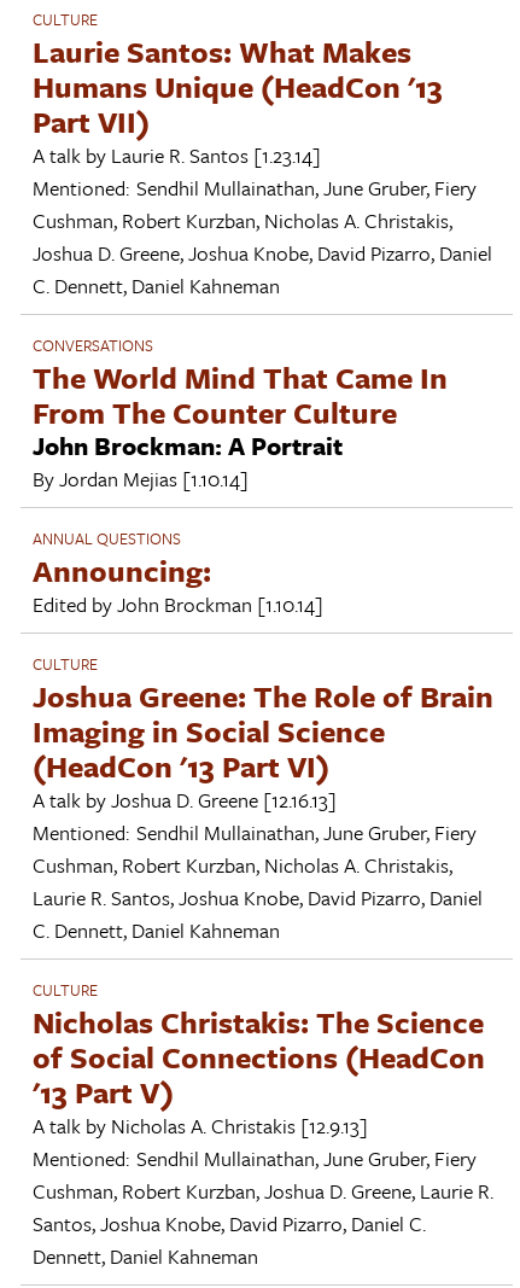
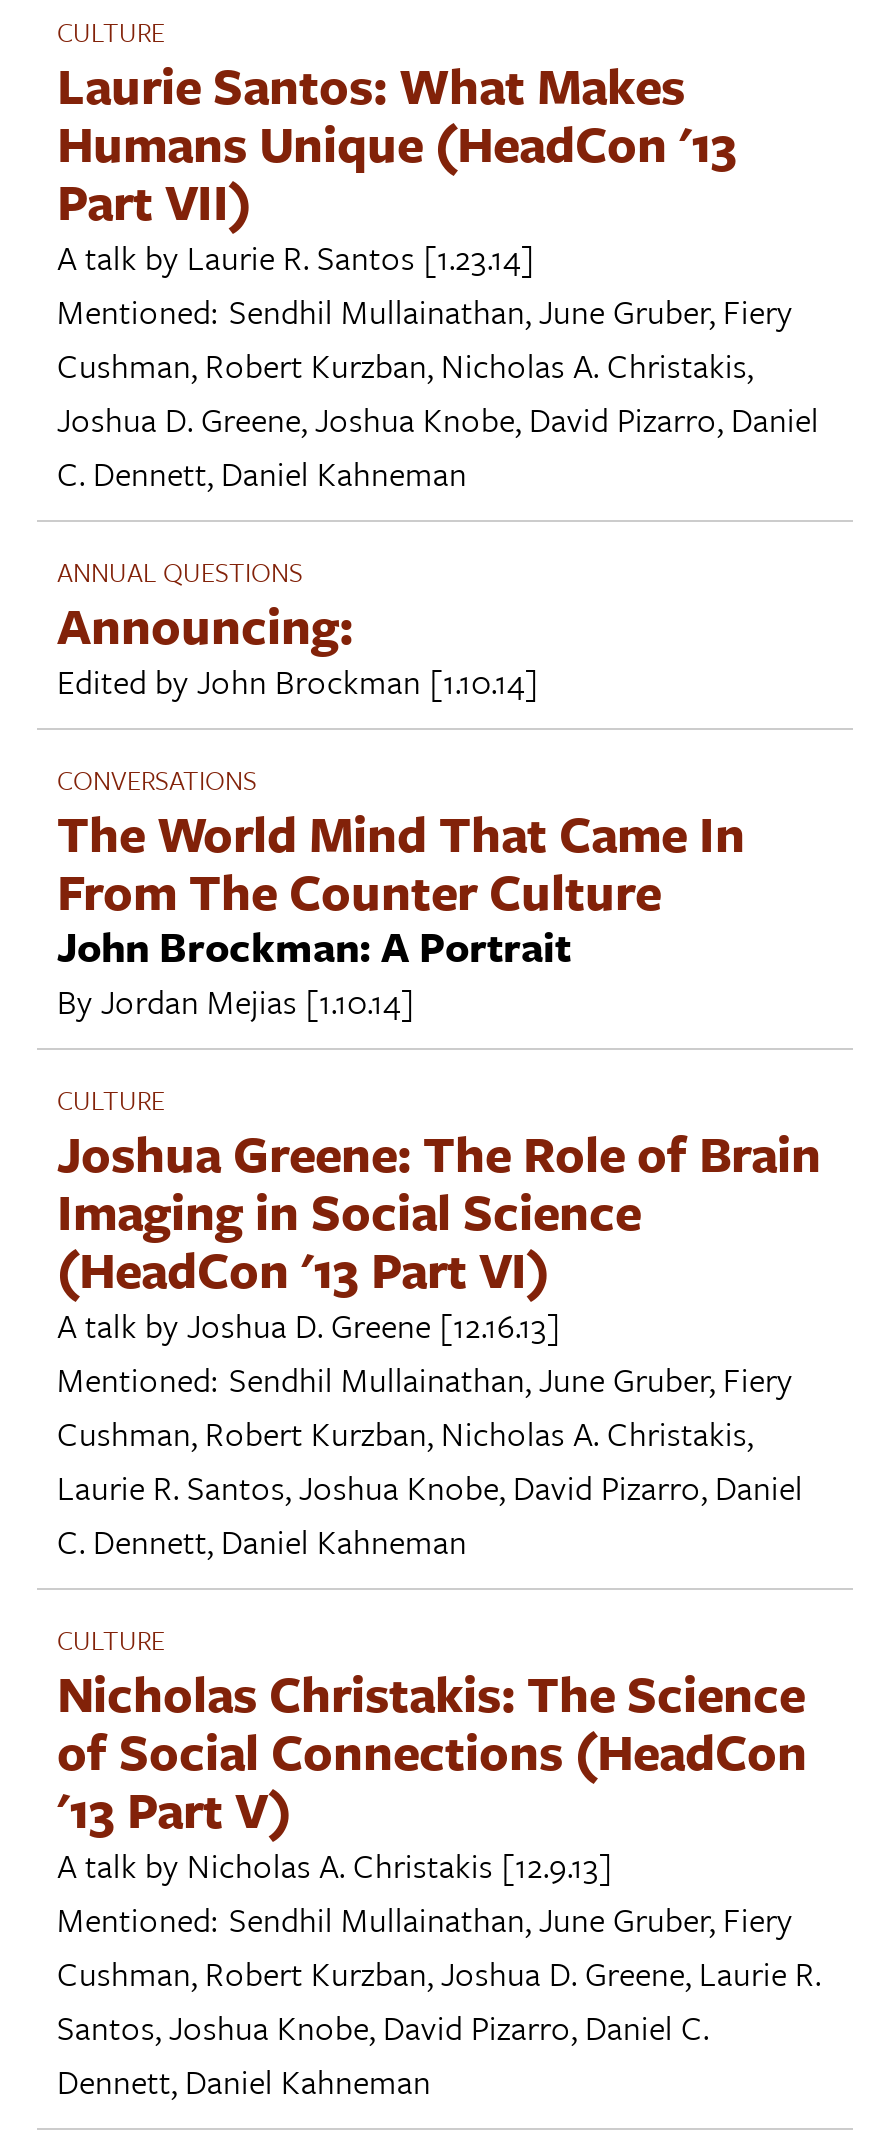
moved [33,333,448,493] -> [57,759,745,1025]: CONVERSATIONS | The World Mind That Came In | From The Counter Culture | John Brockman: A Portrait | By Jordan Mejias [1.10.14]
moved [33,526,323,619] -> [57,551,539,705]: ANNUAL QUESTIONS | Announcing: | Edited by John Brockman [1.10.14]

